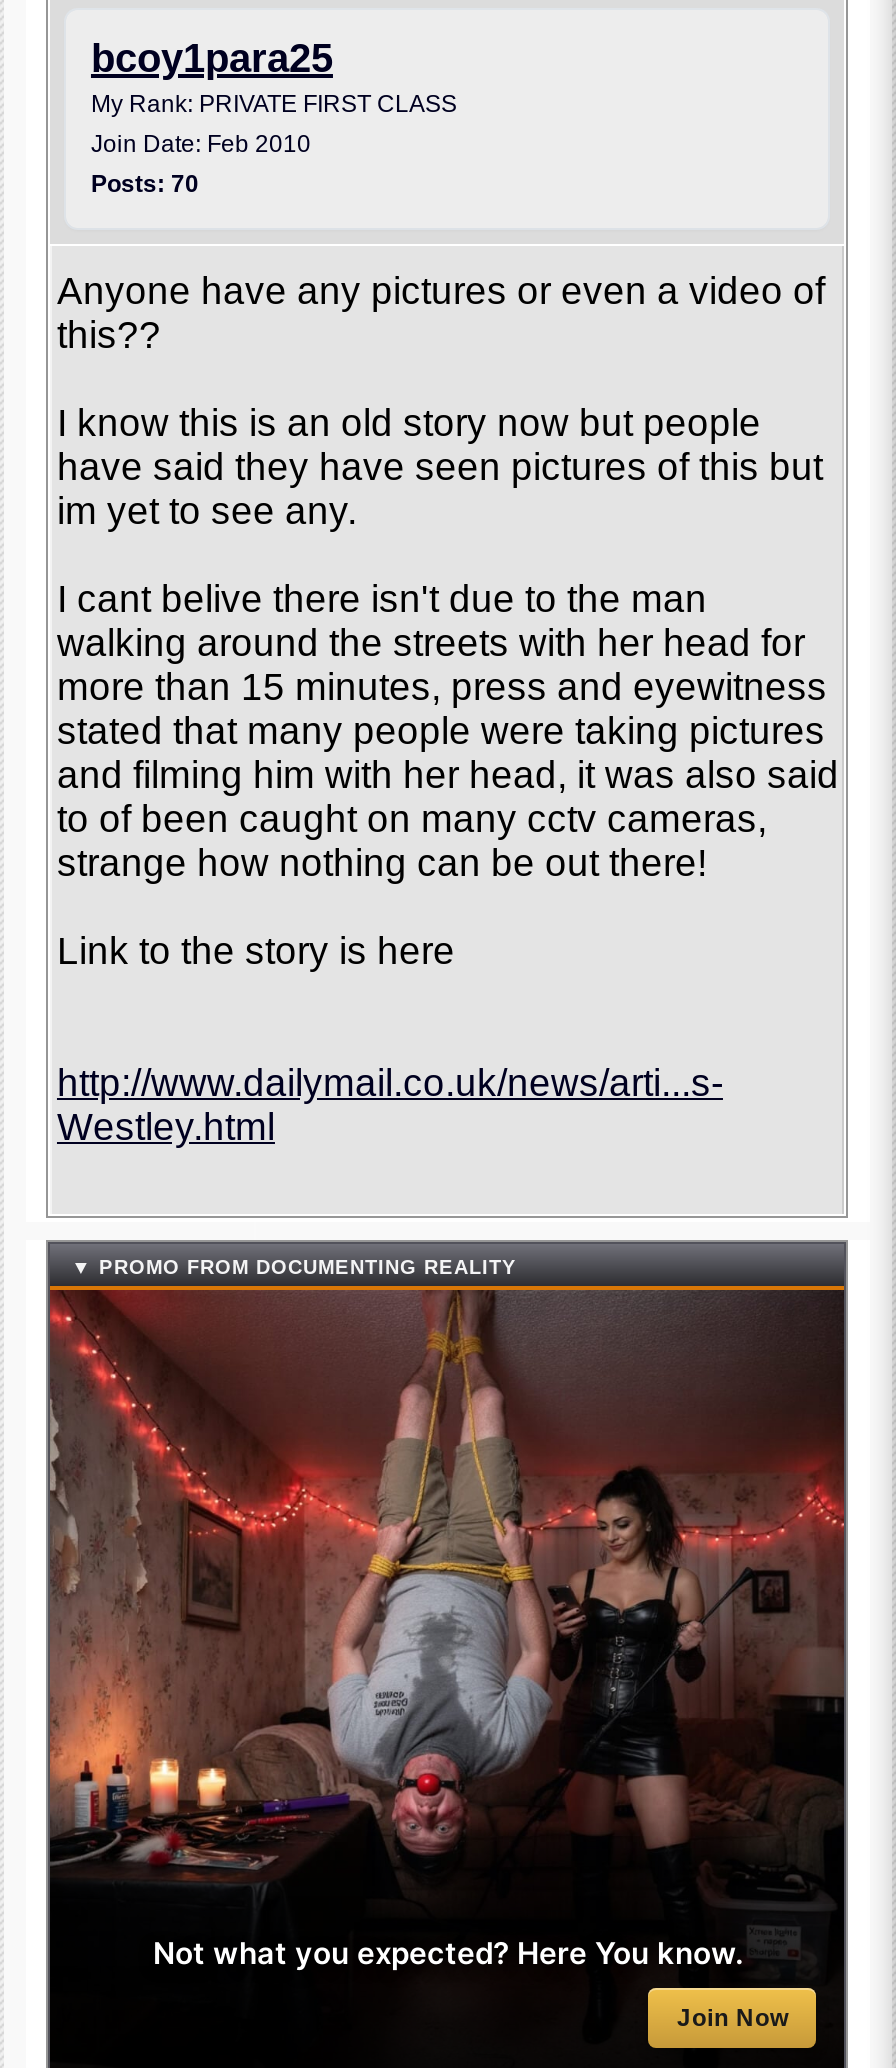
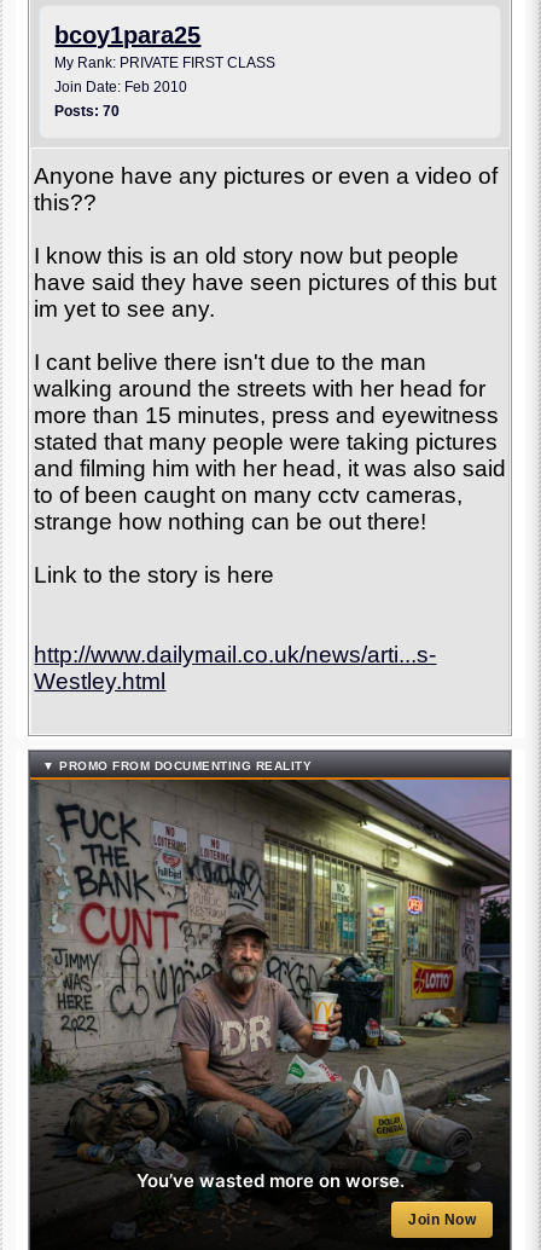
[48,1290,846,1971] [image] | Not what you expected? Here You know. -> [29,779,511,1191] [image] | You’ve wasted more on worse.

